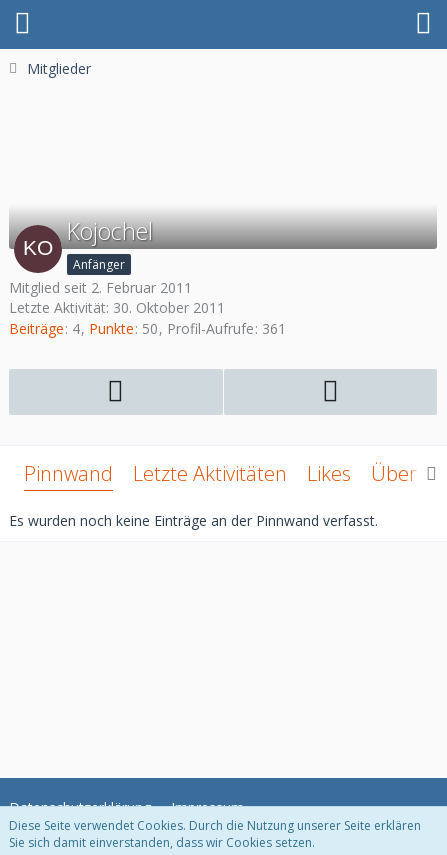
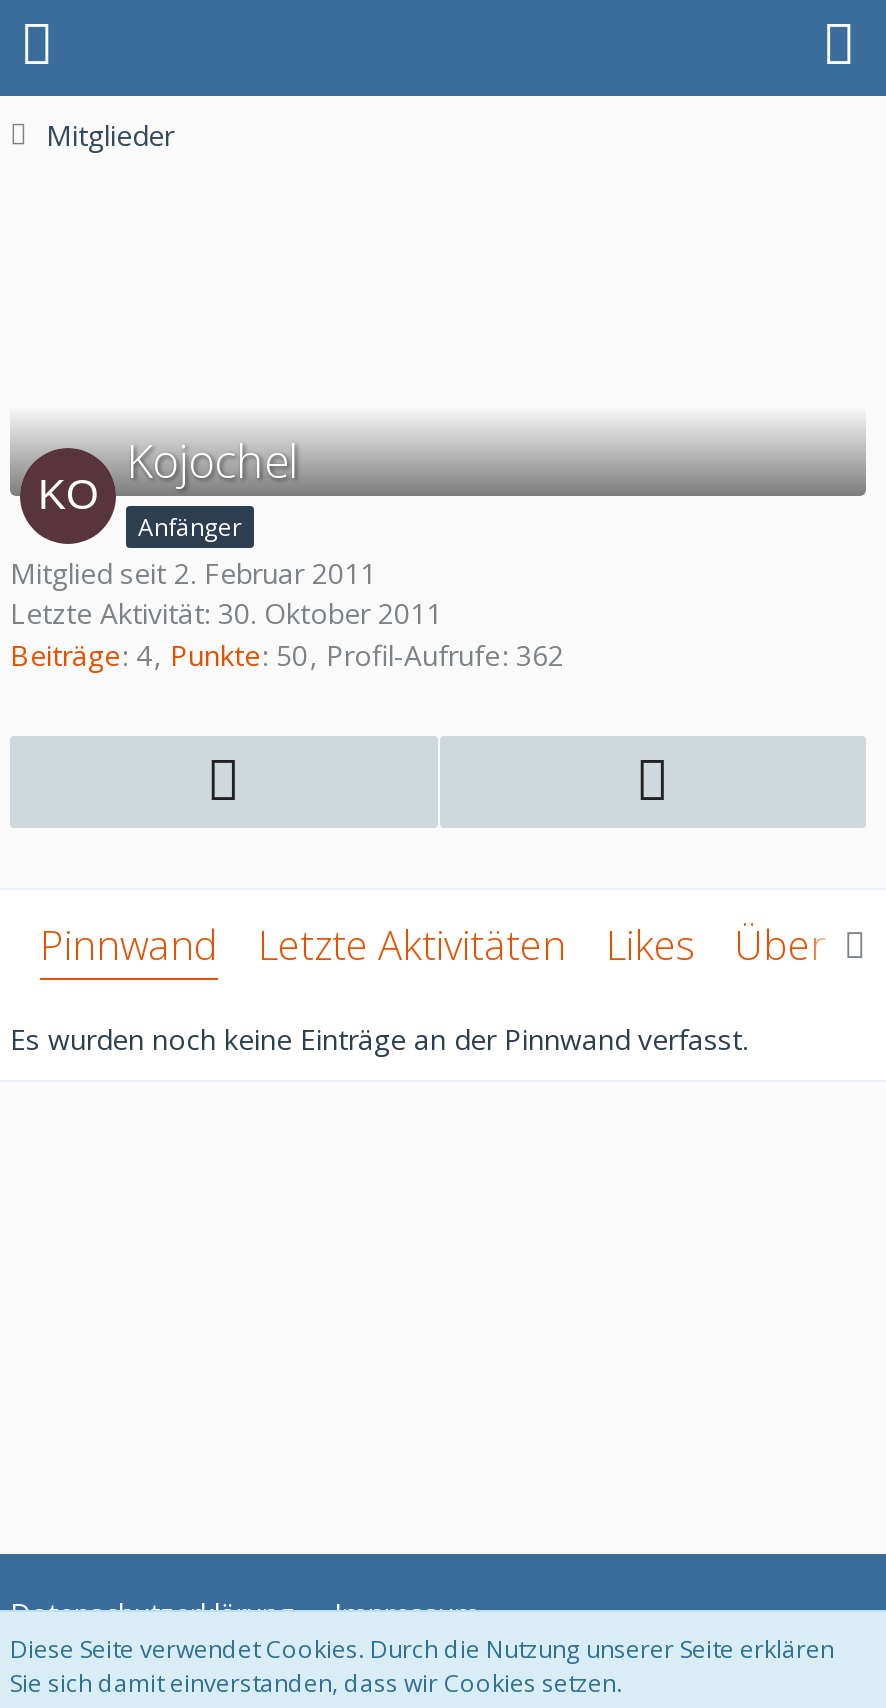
[9,319,286,338] Beiträge 4 Punkte 50 Profil-Aufrufe 361 -> [10,636,564,674] Beiträge 4 Punkte 50 Profil-Aufrufe 362

